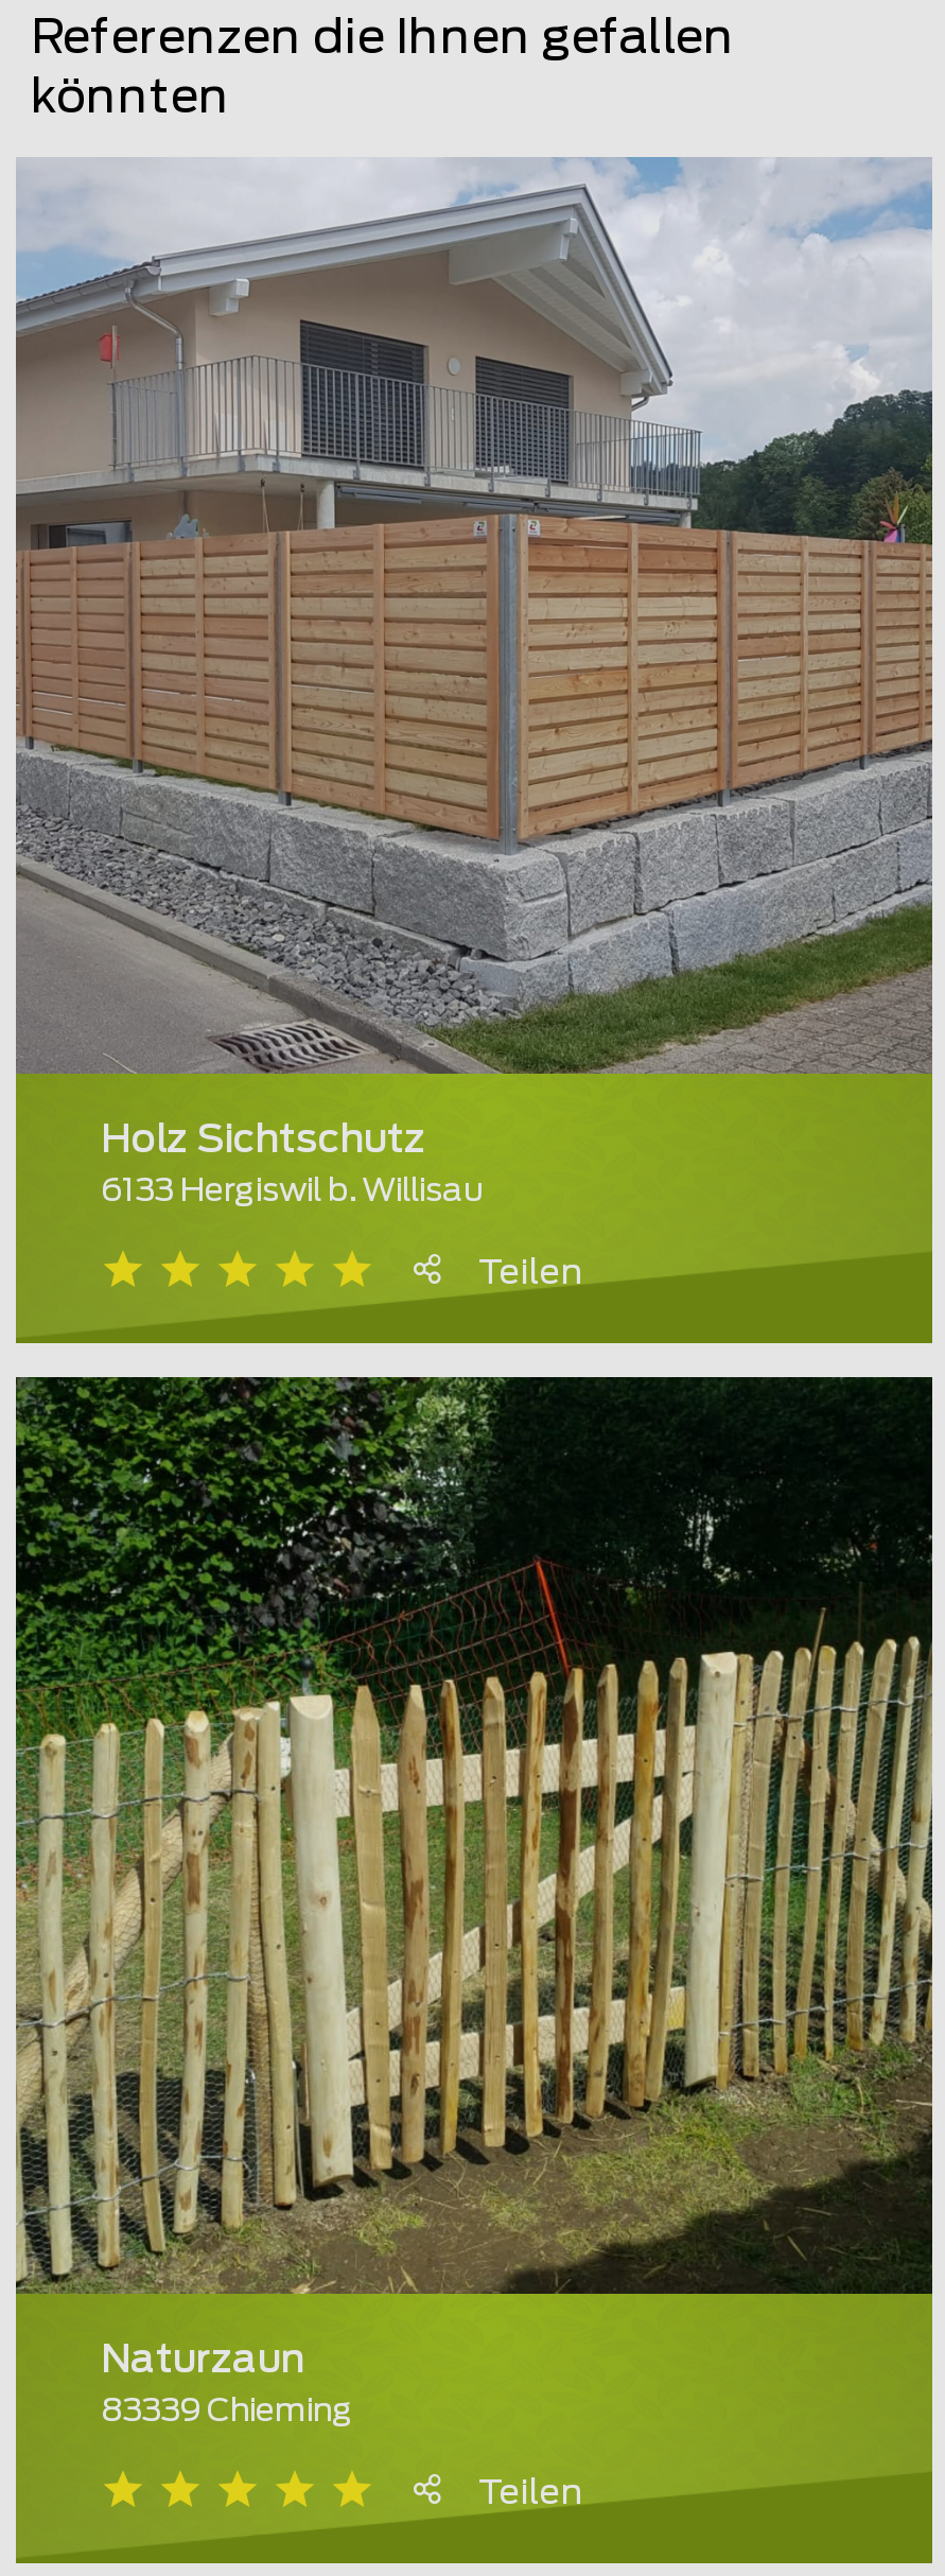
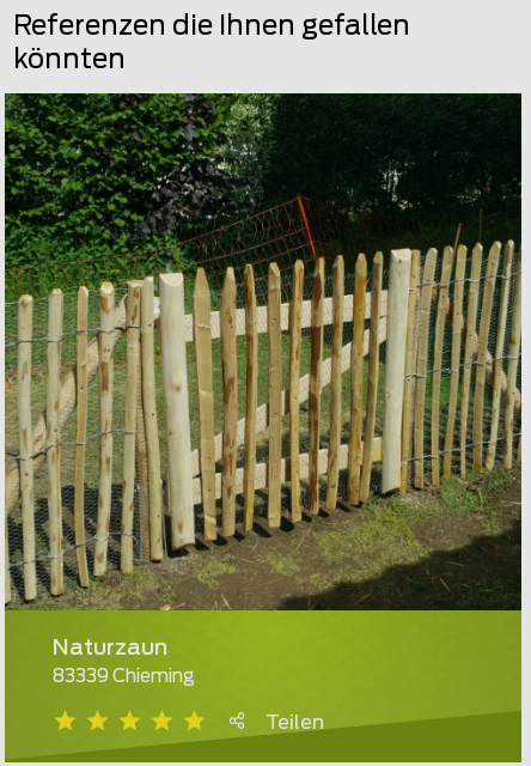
[14,157,934,1291] [image] | Holz Sichtschutz | 6133 Hergiswil b. Willisau | Teilen -> none

